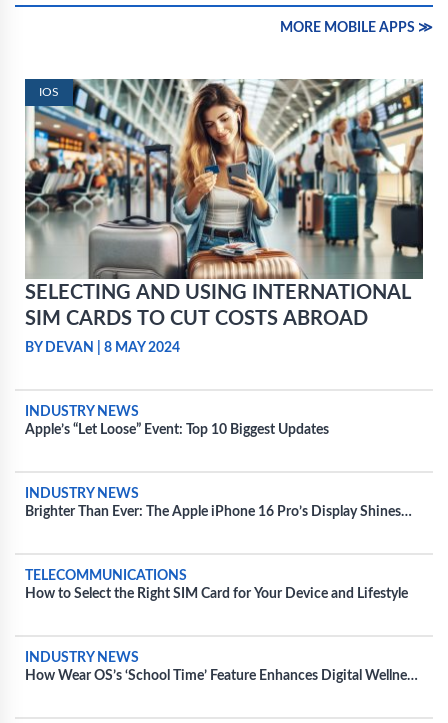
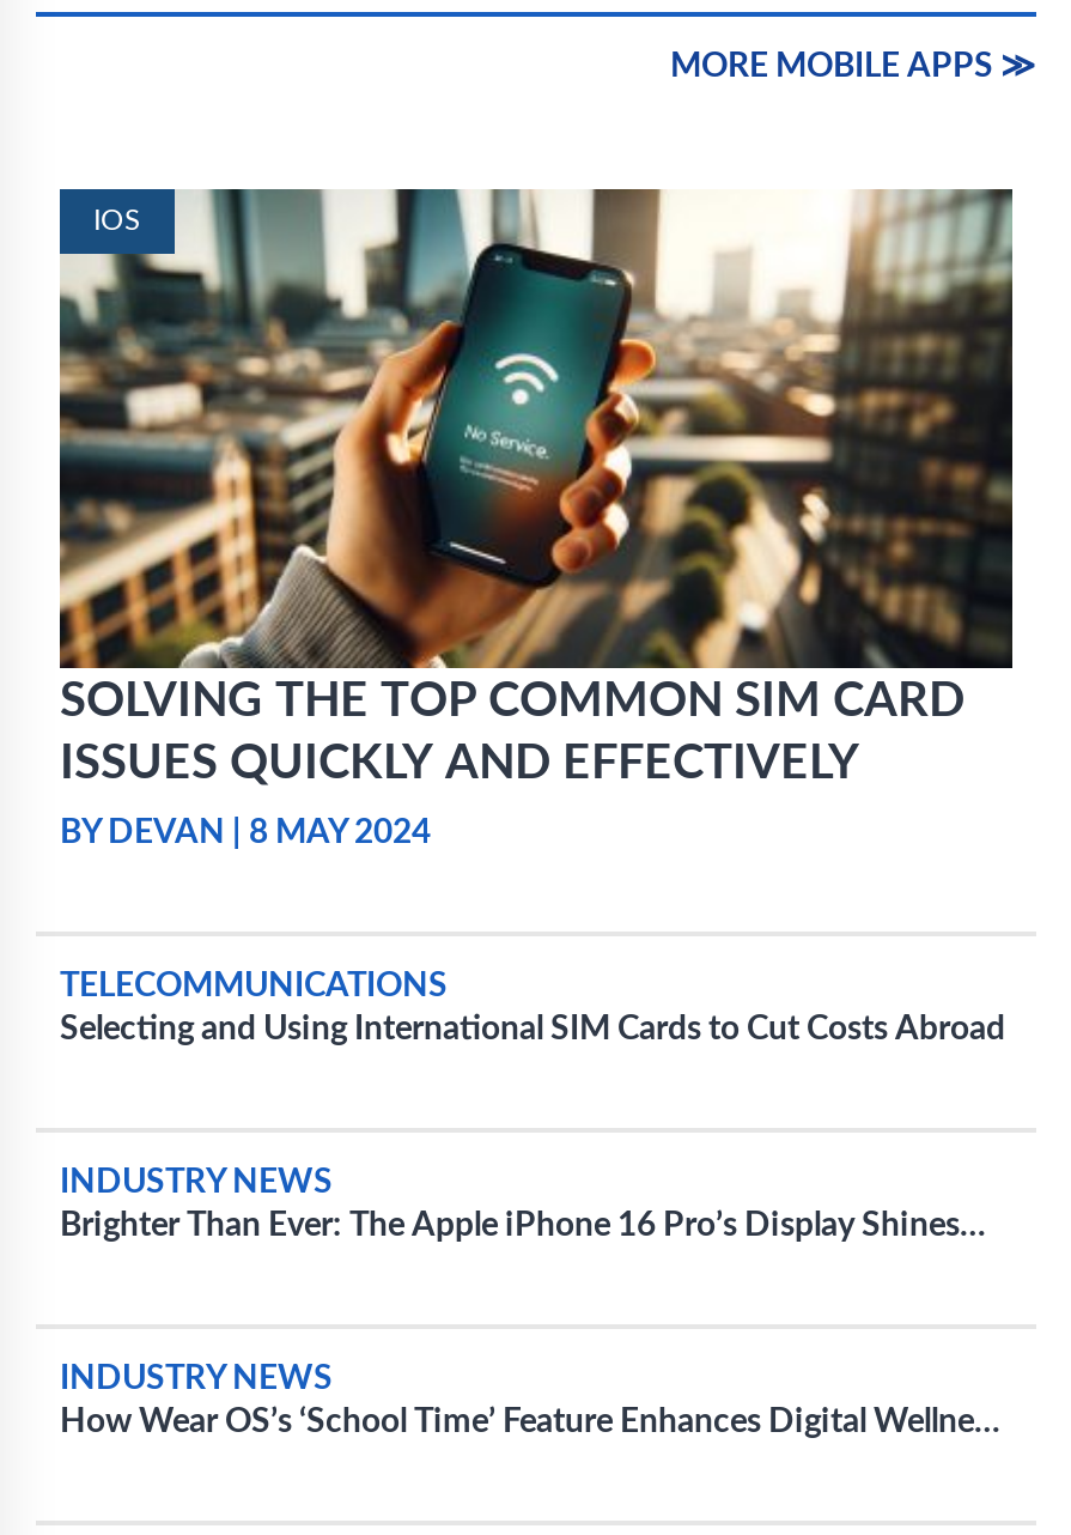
[25,78,424,329] [image] | SELECTING AND USING INTERNATIONAL | SIM CARDS TO CUT COSTS ABROAD -> [57,187,1015,788] [image] | SOLVING THE TOP COMMON SIM CARD | ISSUES QUICKLY AND EFFECTIVELY
[25,405,329,437] INDUSTRY NEWS | Apple’s “Let Loose” Event: Top 10 Biggest Updates -> [60,1013,1005,1046] Selecting and Using International SIM Cards to Cut Costs Abroad
moved [25,569,187,583] -> [60,970,448,1003]: TELECOMMUNICATIONS
[25,587,408,601] How to Select the Right SIM Card for Your Device and Lifestyle -> none

